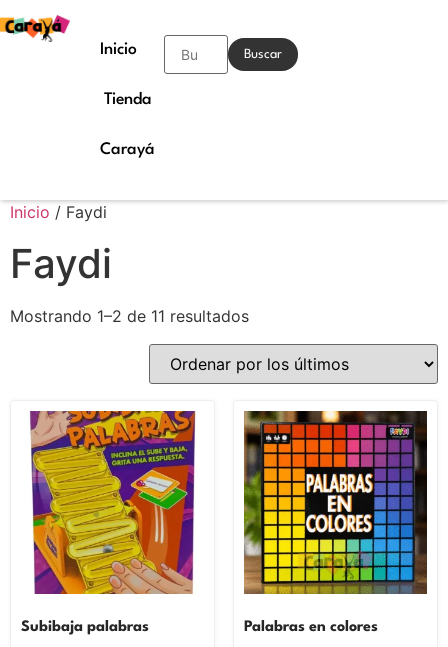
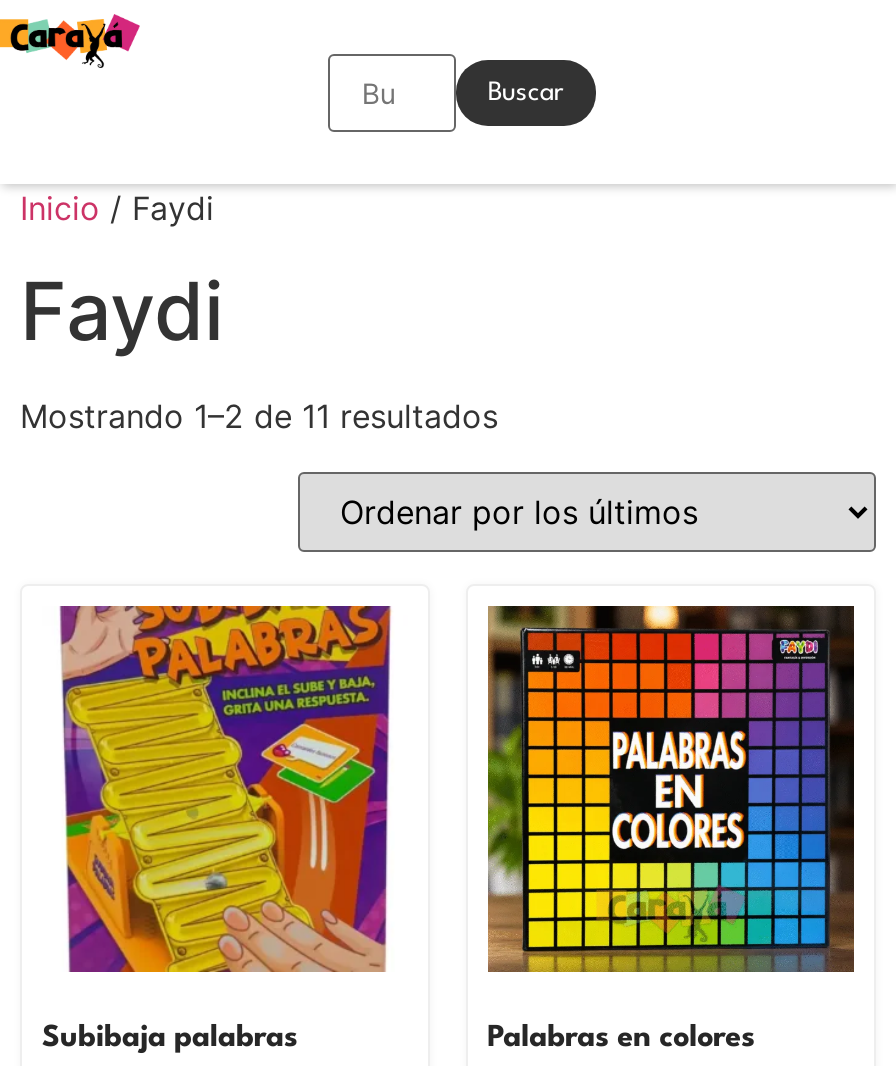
[100,42,155,158] Inicio | Tienda | Carayá -> none

